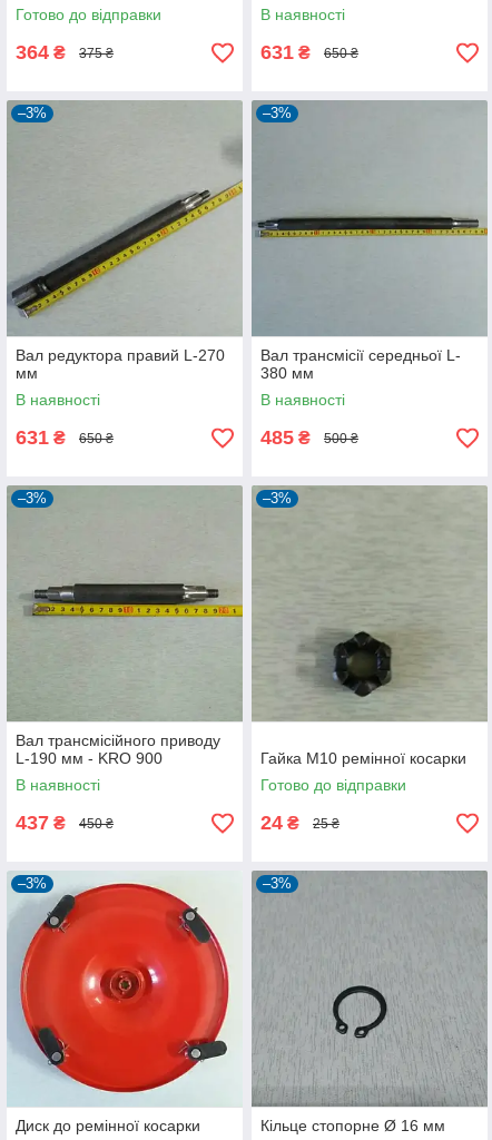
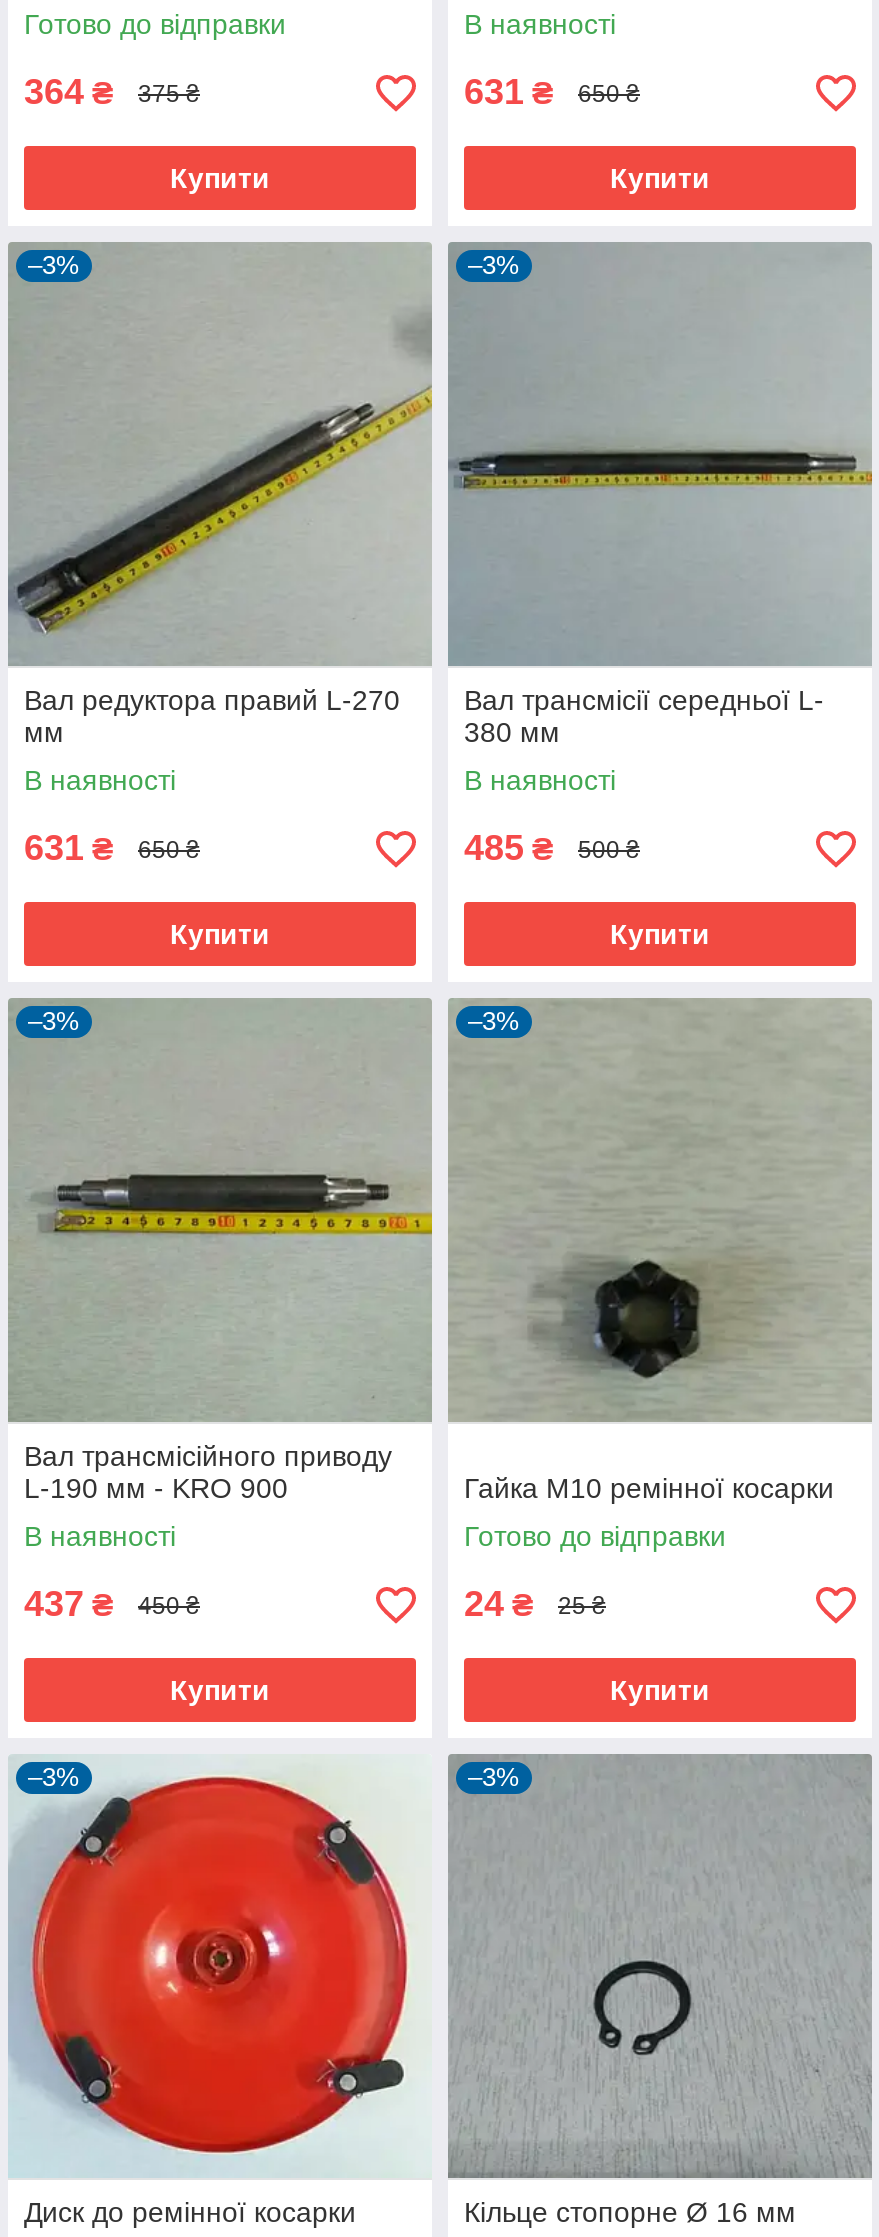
none -> [170,162,270,194] Купити
none -> [610,162,710,194] Купити
none -> [170,918,270,950] Купити
none -> [610,918,710,950] Купити
none -> [170,1674,270,1706] Купити
none -> [610,1674,710,1706] Купити

